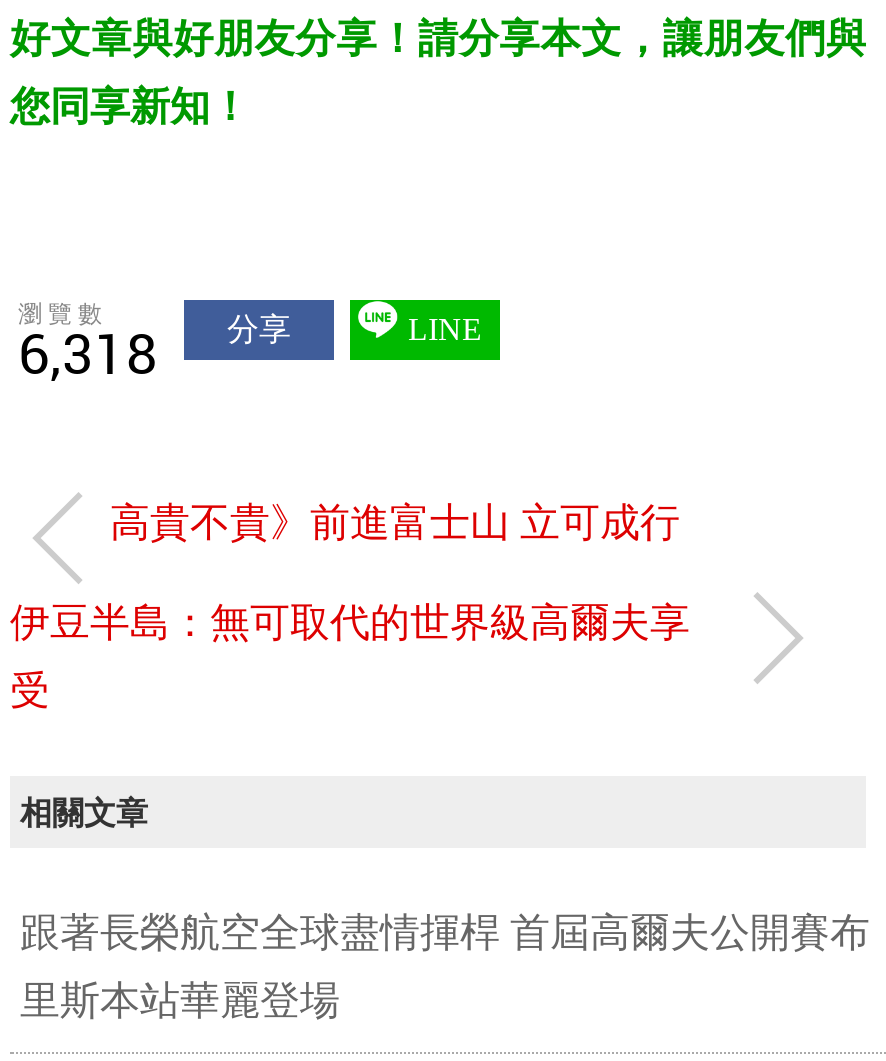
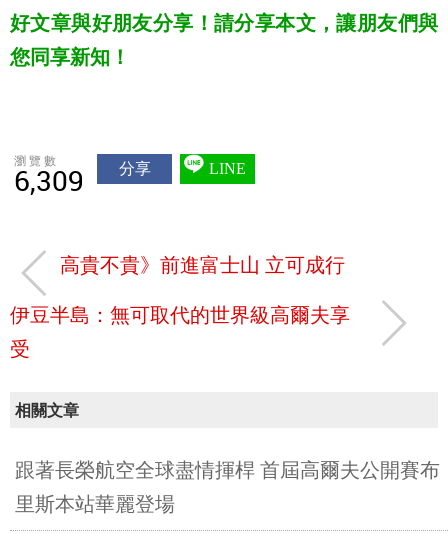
[18,314,158,390] 6,318 -> [14,161,84,199] 6,309

